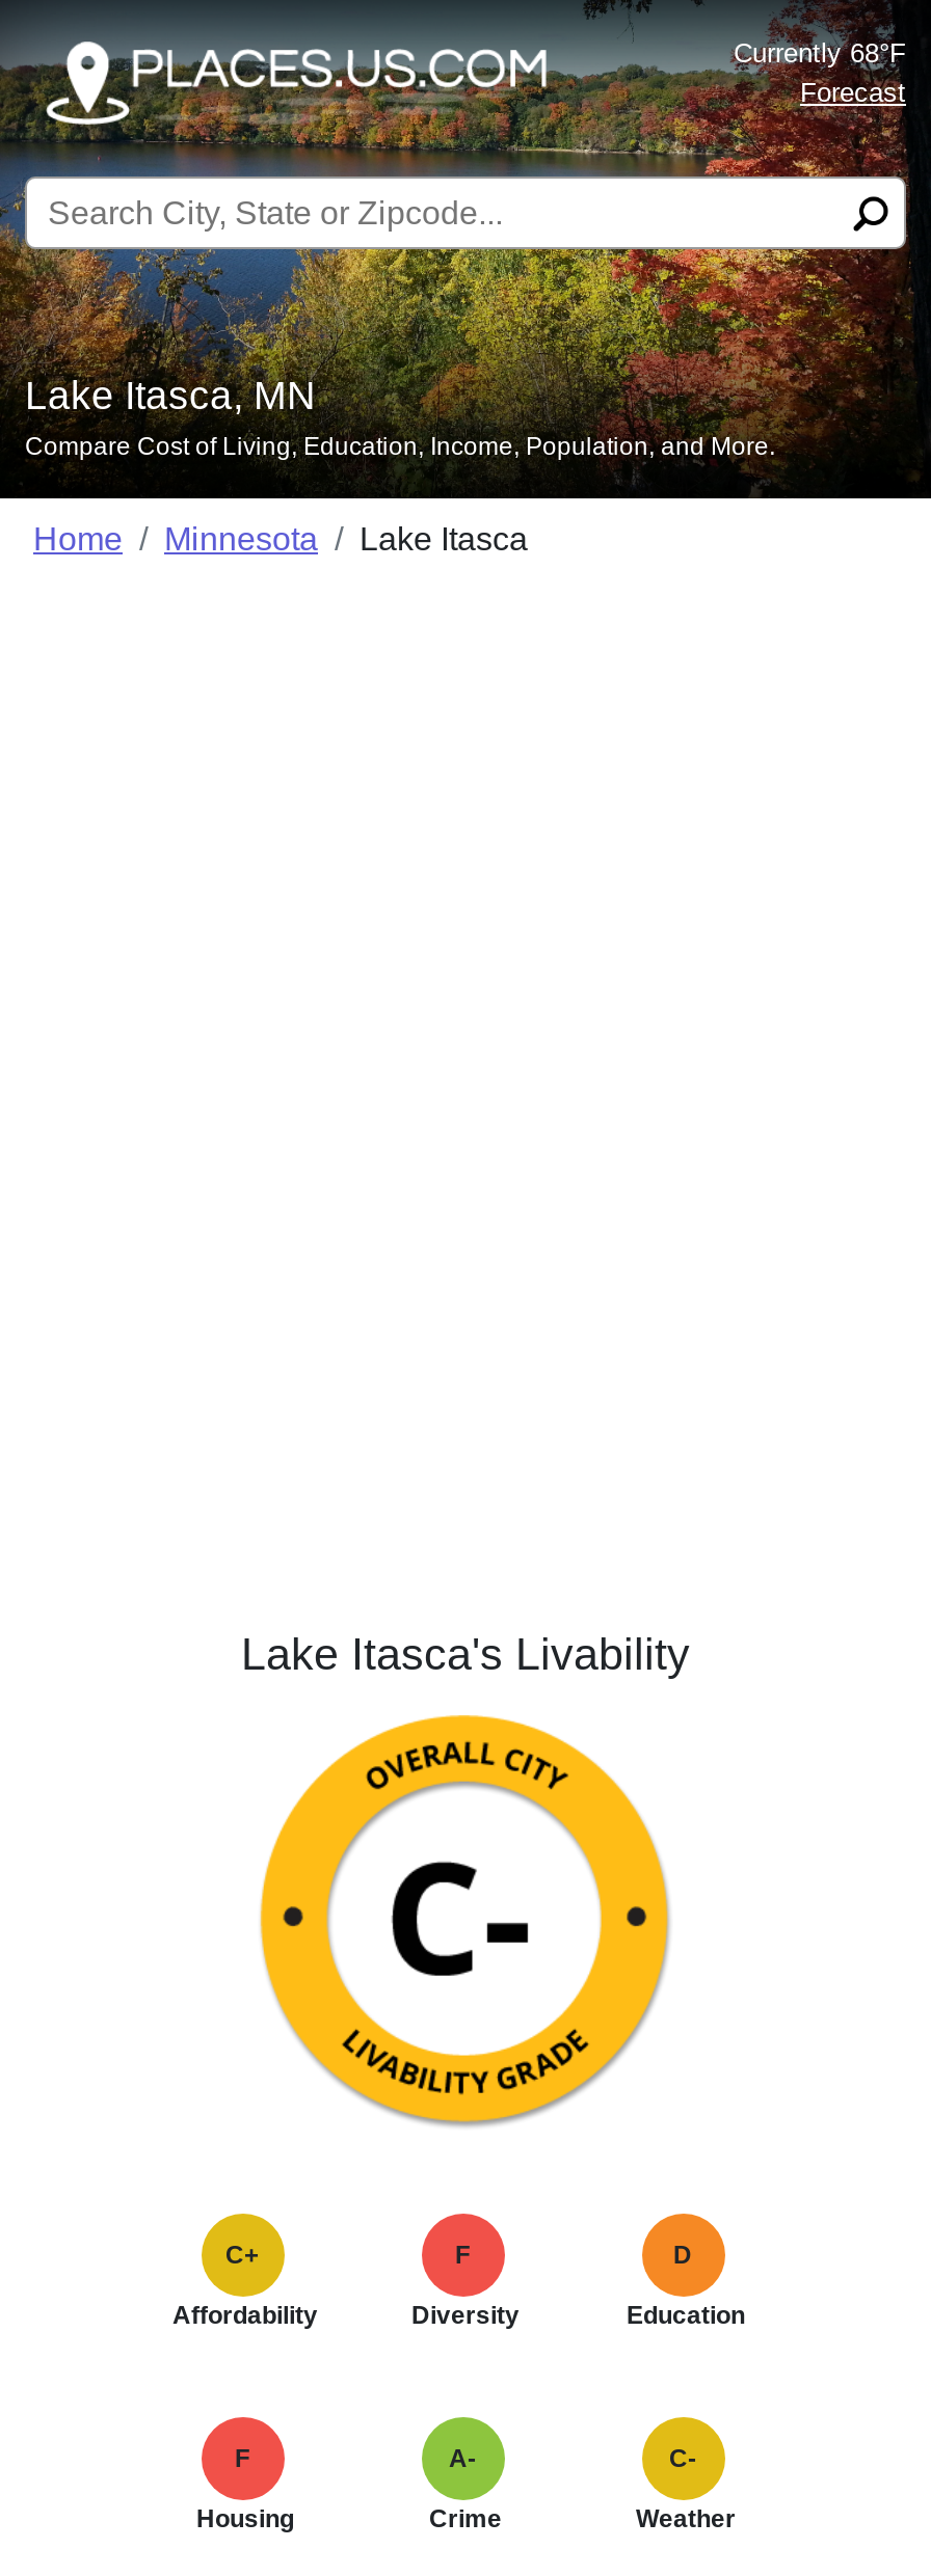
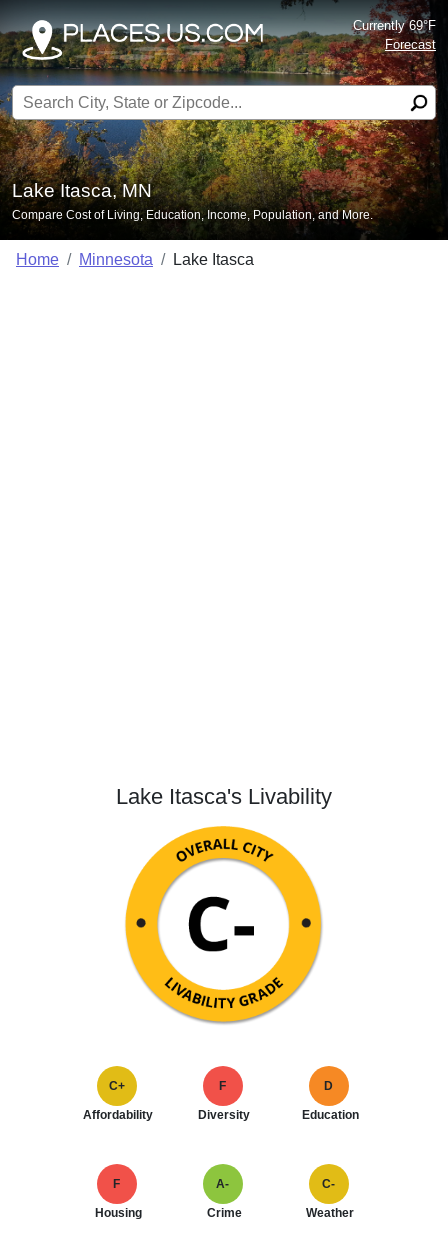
[734,37,906,69] Currently 68°F -> [353,18,436,33] Currently 69°F

